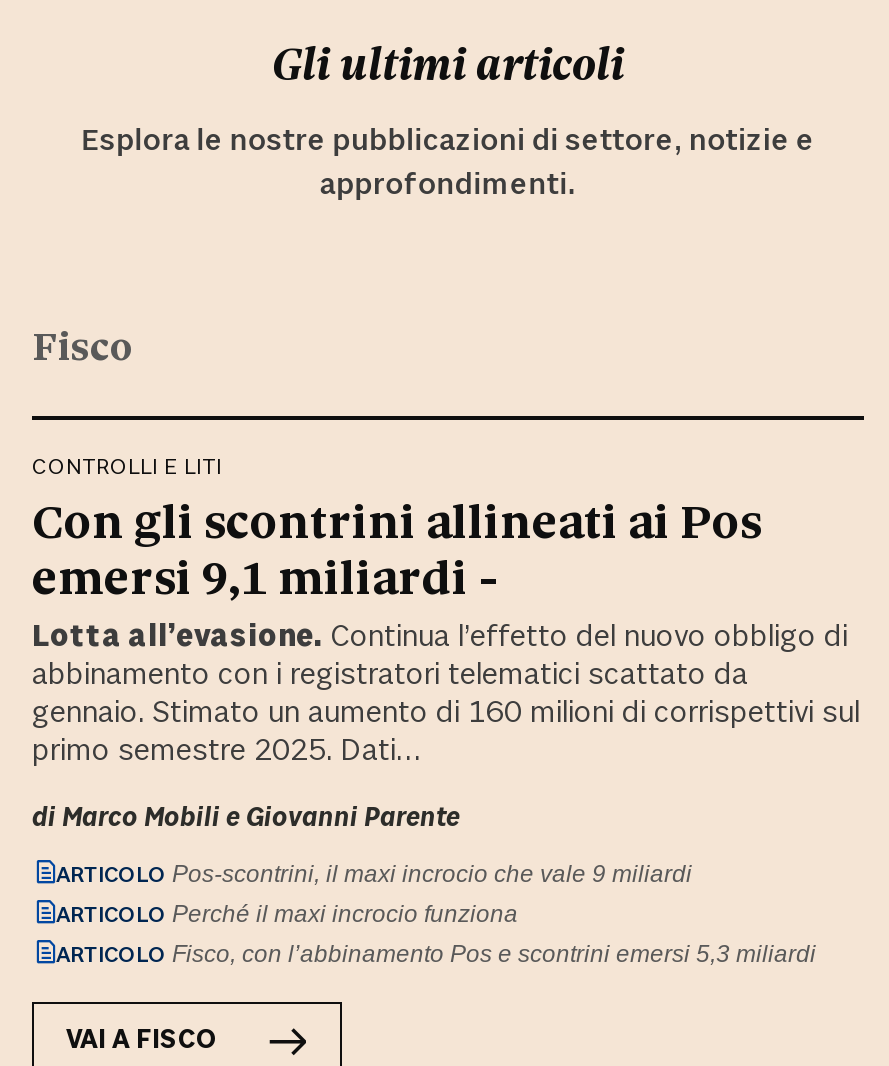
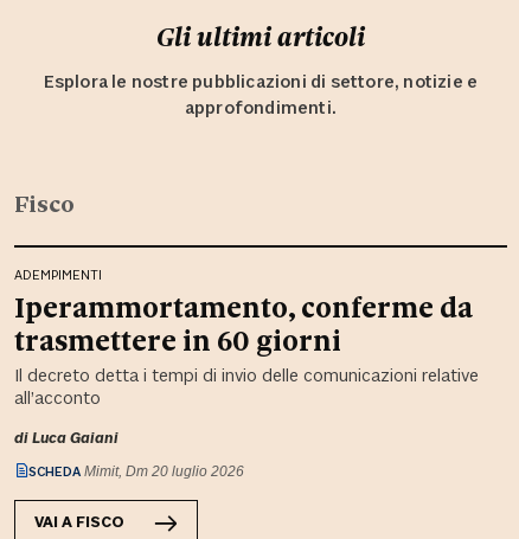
[32,451,860,770] CONTROLLI E LITI | Con gli scontrini allineati ai Pos | emersi 9,1 miliardi - | Lotta all’evasione. Continua l’effetto del nuovo obbligo di | abbinamento con i registratori telematici scattato da | gennaio. Stimato un aumento di 160 milioni di corrispettivi sul | primo semestre 2025. Dati… -> [14,266,479,410] ADEMPIMENTI | Iperammortamento, conferme da | trasmettere in 60 giorni | Il decreto detta i tempi di invio delle comunicazioni relative | all’acconto
[32,802,460,834] di Marco Mobili e Giovanni Parente -> [14,429,118,448] di Luca Gaiani
[56,860,816,970] ARTICOLO Pos-scontrini, il maxi incrocio che vale 9 miliardi | ARTICOLO Perché il maxi incrocio funziona | ARTICOLO Fisco, con l’abbinamento Pos e scontrini emersi 5,3 miliardi -> [28,463,244,481] SCHEDA Mimit, Dm 20 luglio 2026

